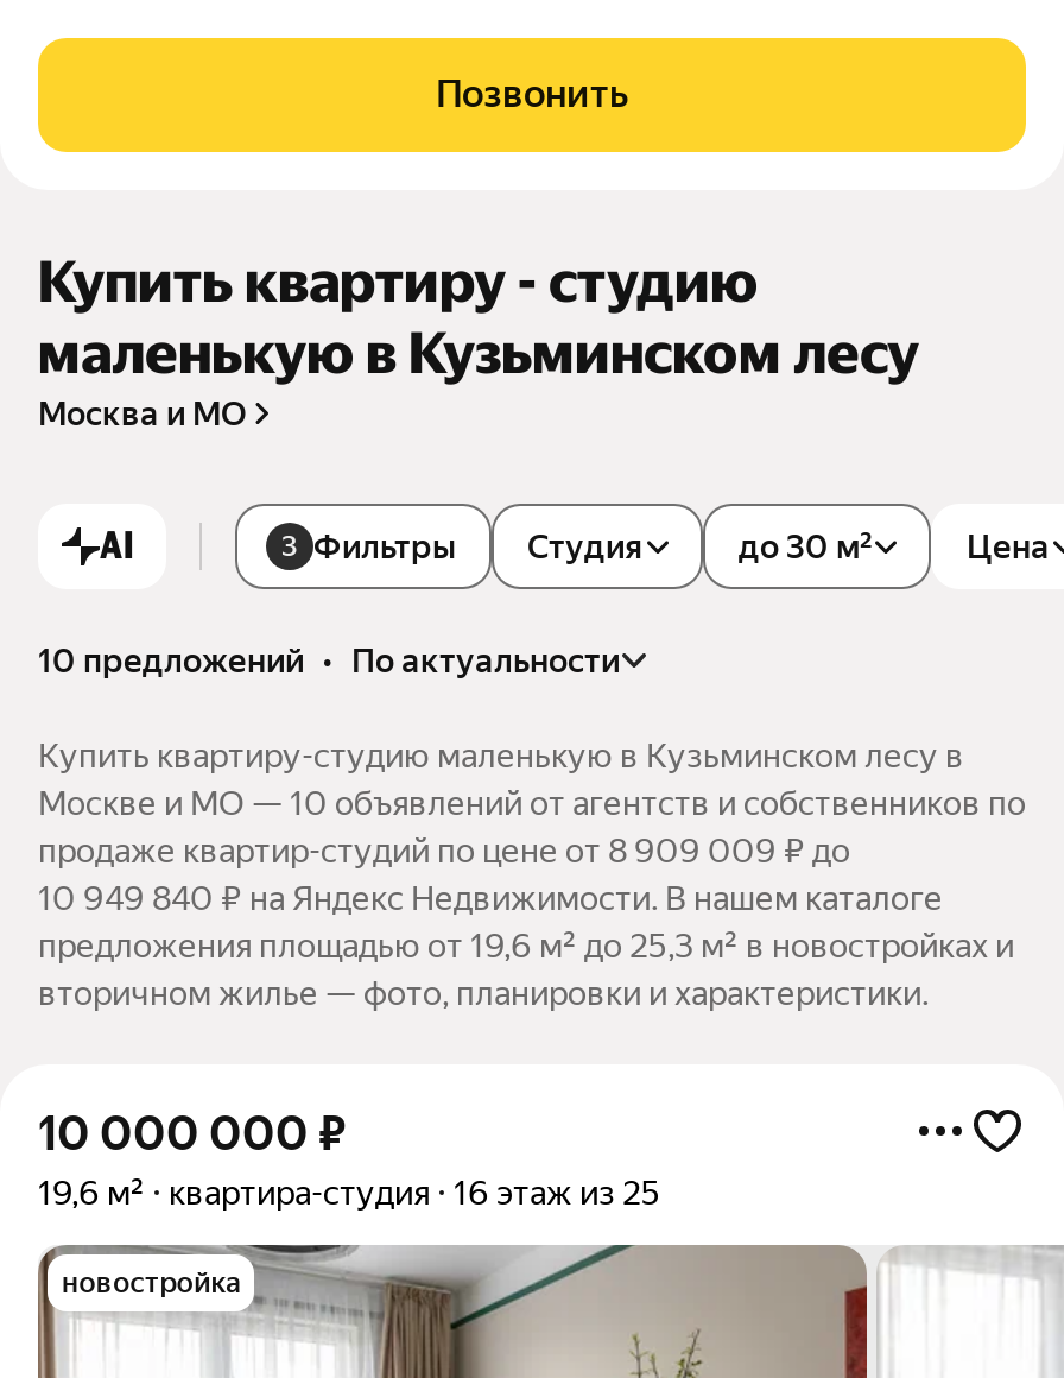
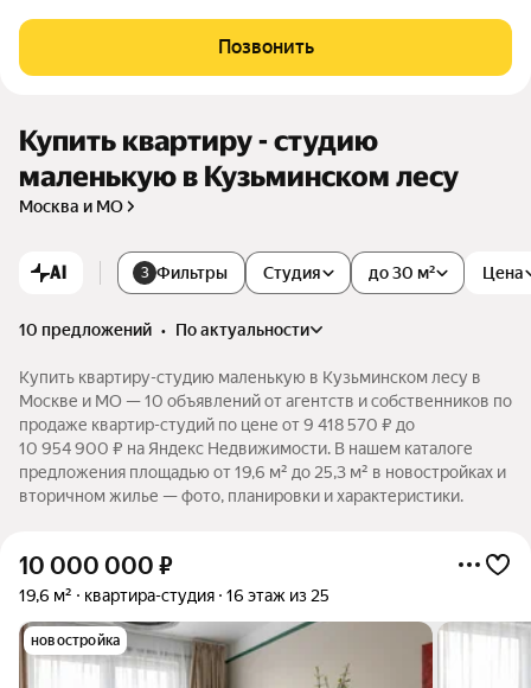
[38,831,850,869] продаже квартир-студий по цене от 8 909 009 ₽ до -> [19,415,415,434] продаже квартир-студий по цене от 9 418 570 ₽ до
[38,879,943,917] 10 949 840 ₽ на Яндекс Недвижимости. В нашем каталоге -> [19,439,473,458] 10 954 900 ₽ на Яндекс Недвижимости. В нашем каталоге

